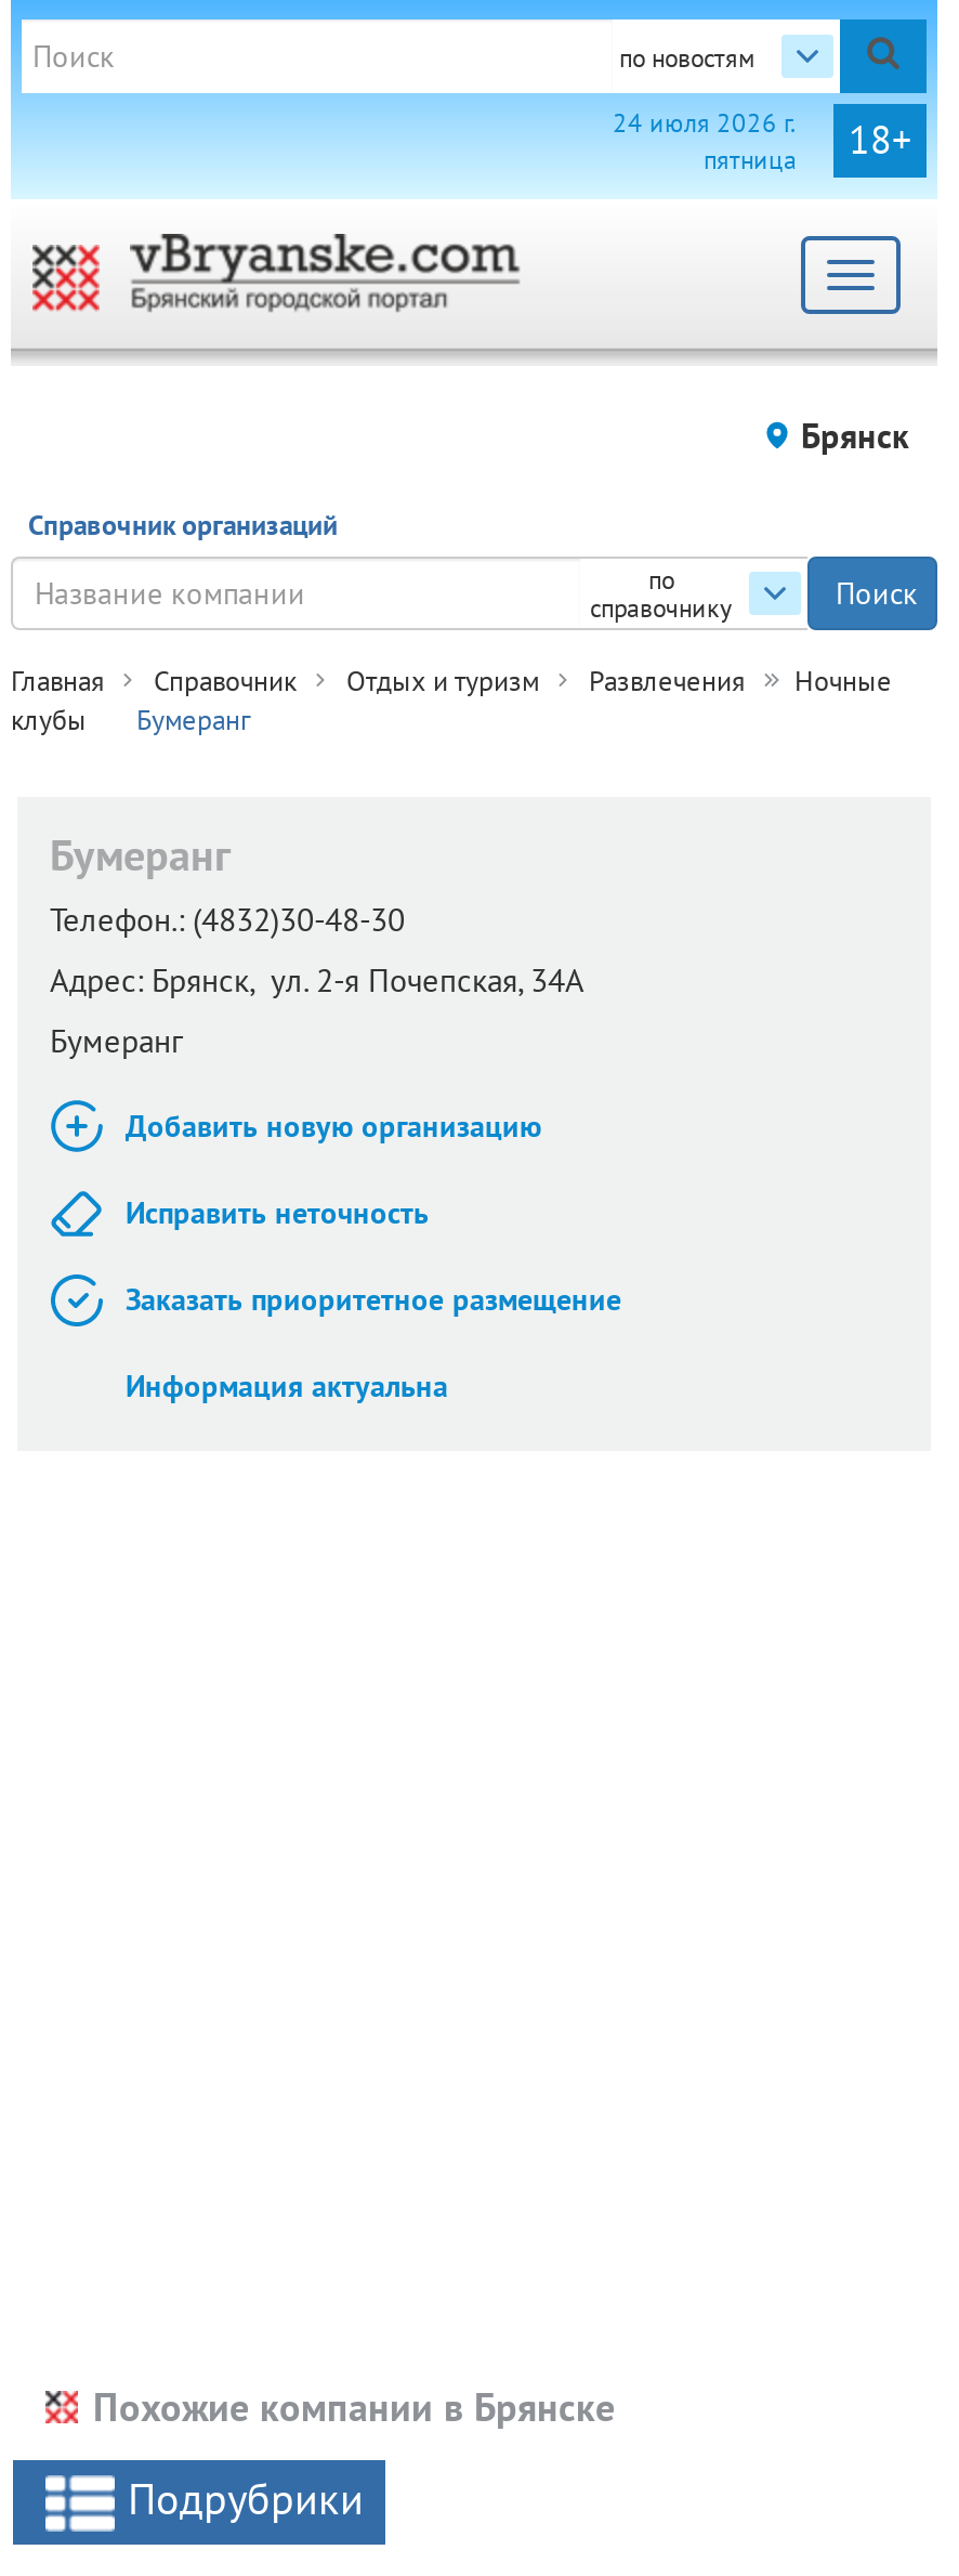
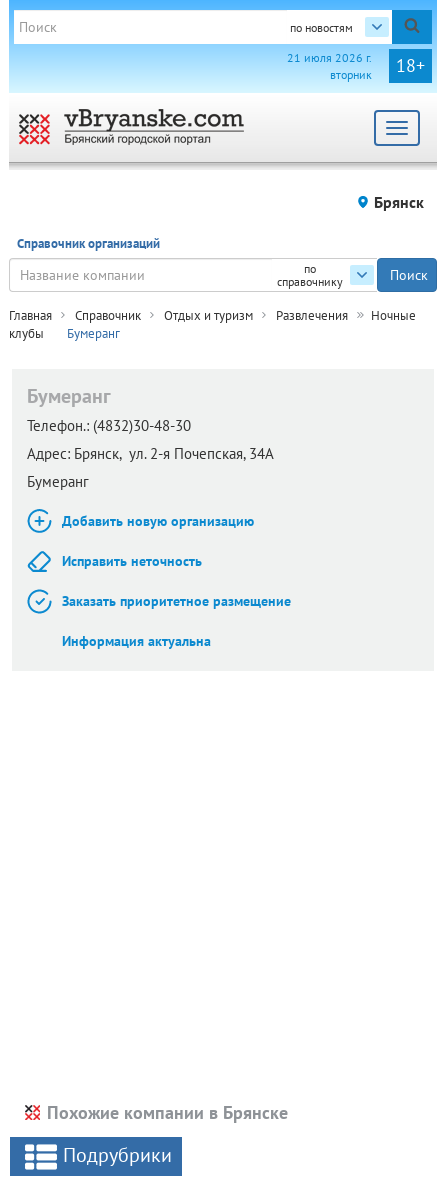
[613,106,797,175] 24 июля 2026 г. | пятница -> [287,50,372,82] 21 июля 2026 г. | вторник

